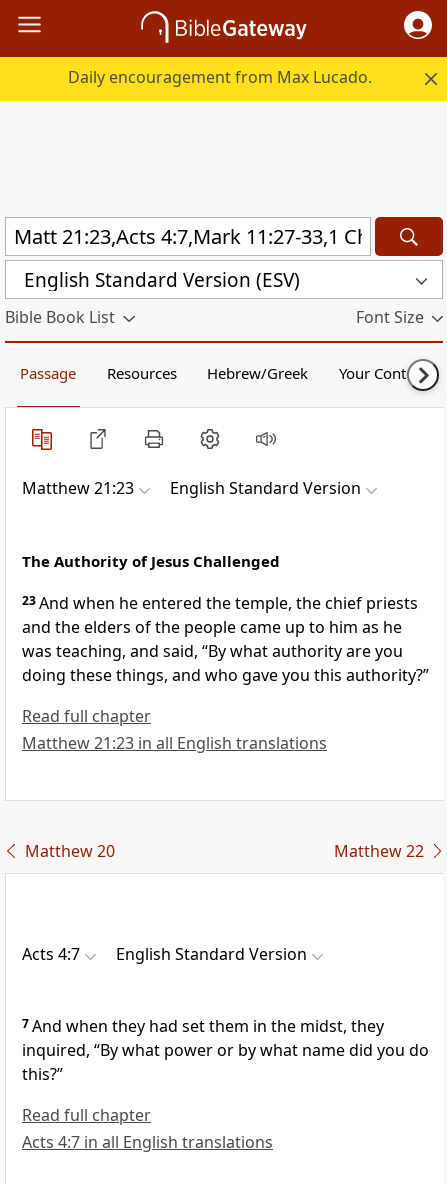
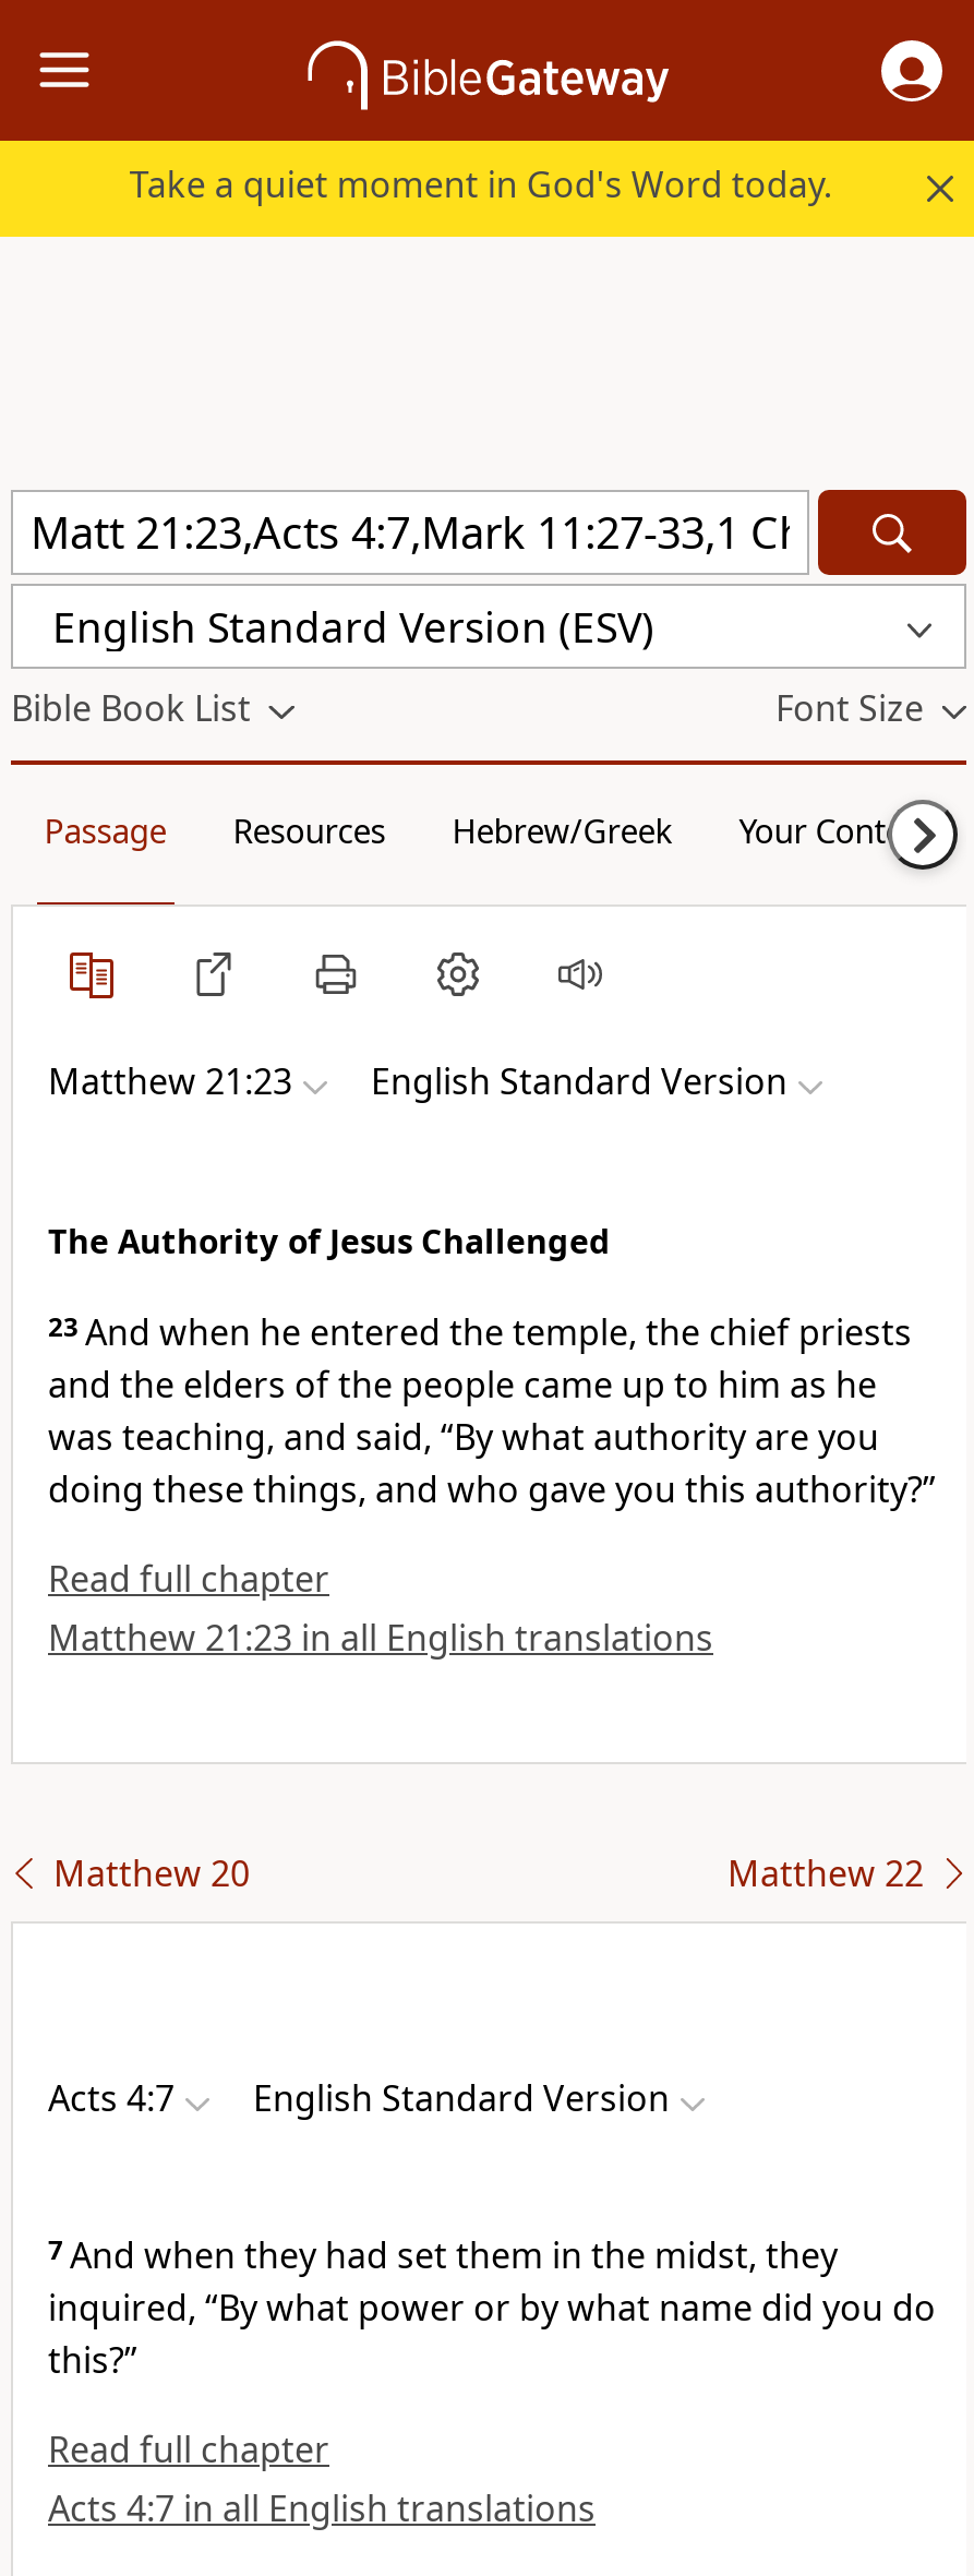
[68,66,372,88] Daily encouragement from Max Lucado. -> [130,160,832,208] Take a quiet moment in God's Word today.

